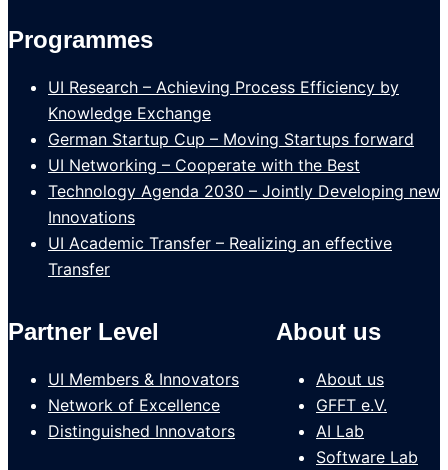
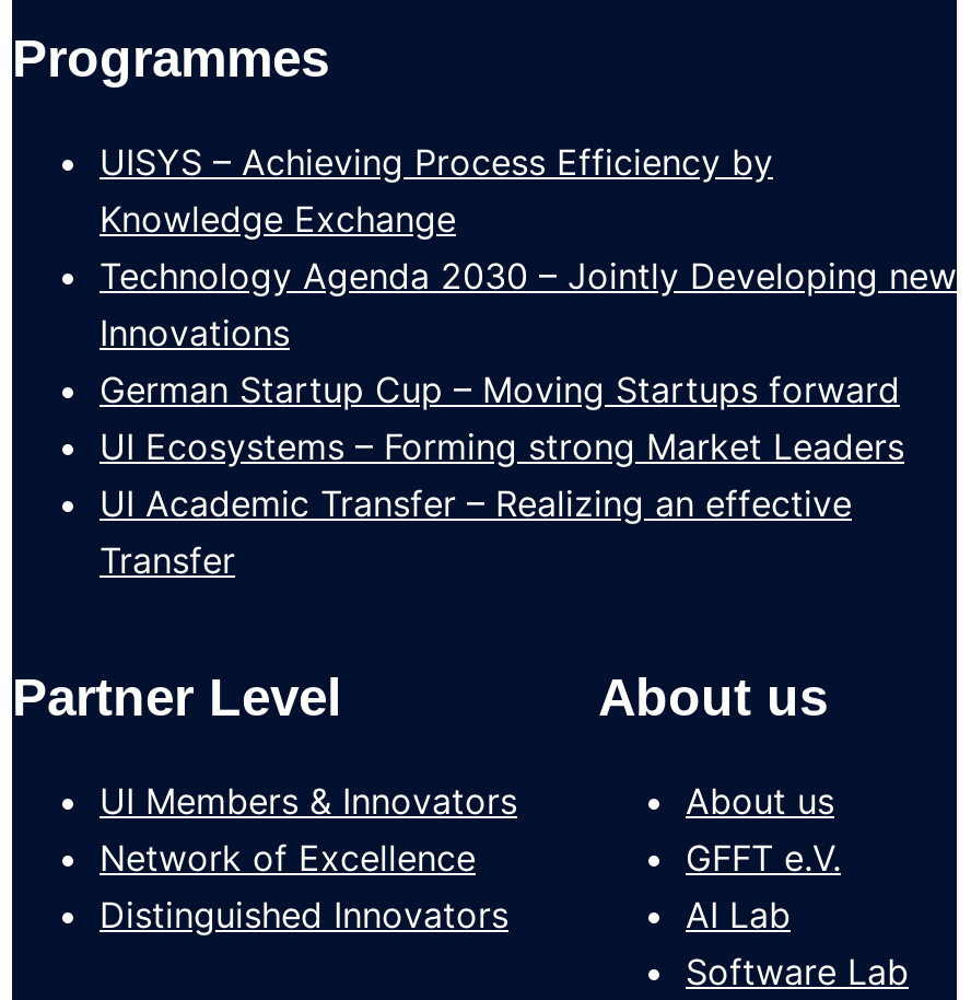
[48,77,399,97] UI Research – Achieving Process Efficiency by -> [100,140,773,184] UISYS – Achieving Process Efficiency by
moved [48,129,414,149] -> [100,367,900,411]: German Startup Cup – Moving Startups forward
[48,155,360,175] UI Networking – Cooperate with the Best -> none
moved [48,181,440,227] -> [100,254,957,354]: Technology Agenda 2030 – Jointly Developing new | Innovations
none -> [100,424,904,468] UI Ecosystems – Forming strong Market Leaders

